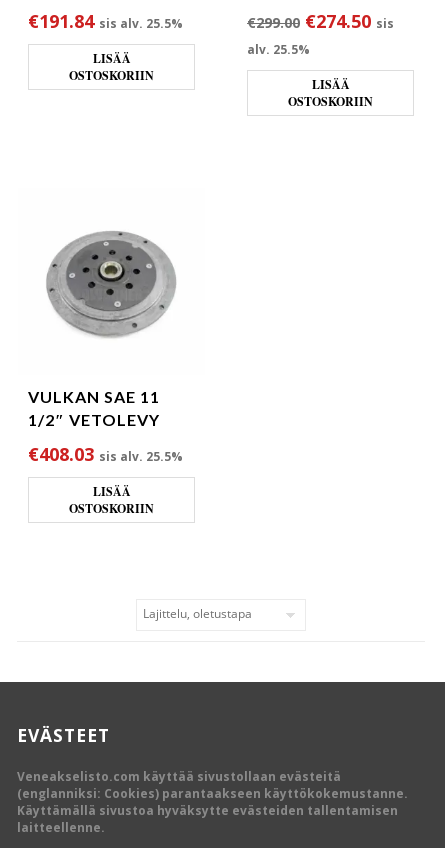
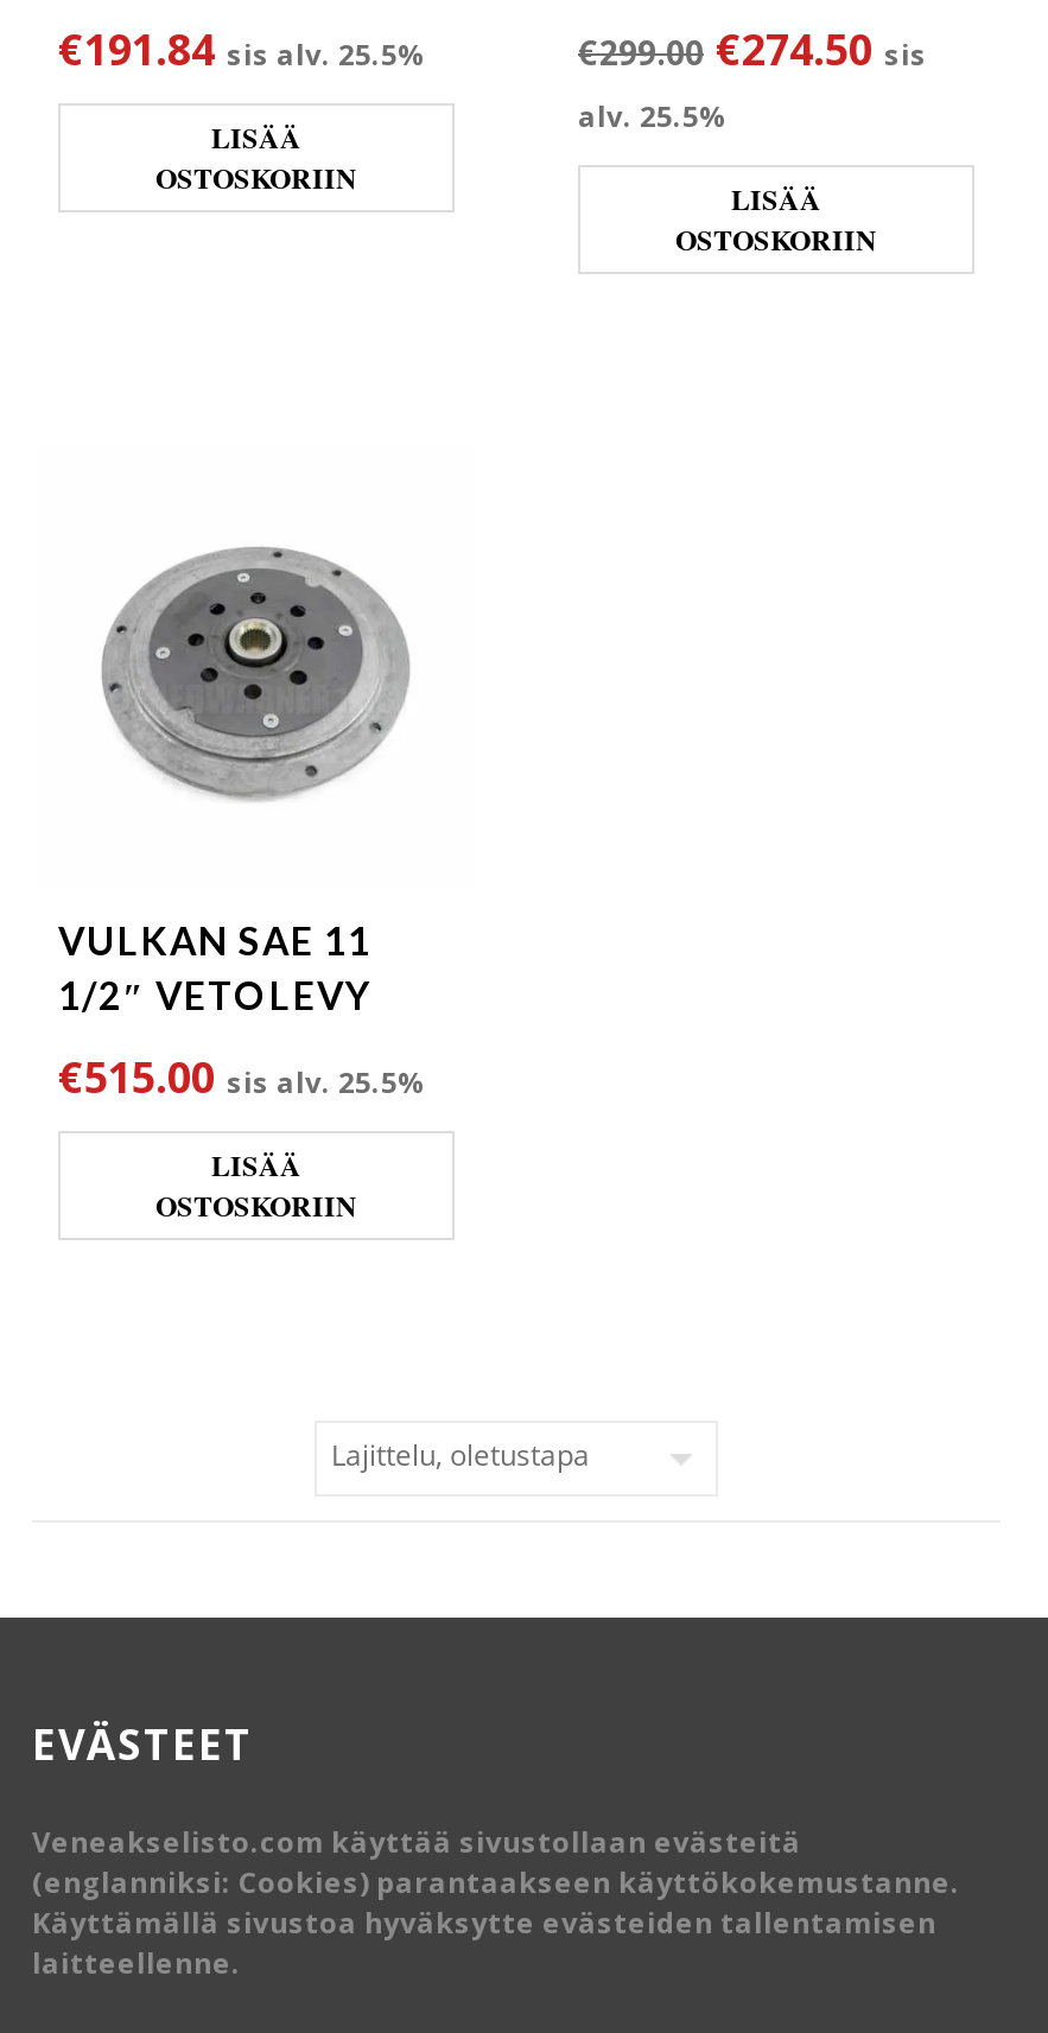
[28,442,183,466] €408.03 sis alv. 25.5% -> [58,1048,426,1105] €515.00 sis alv. 25.5%

